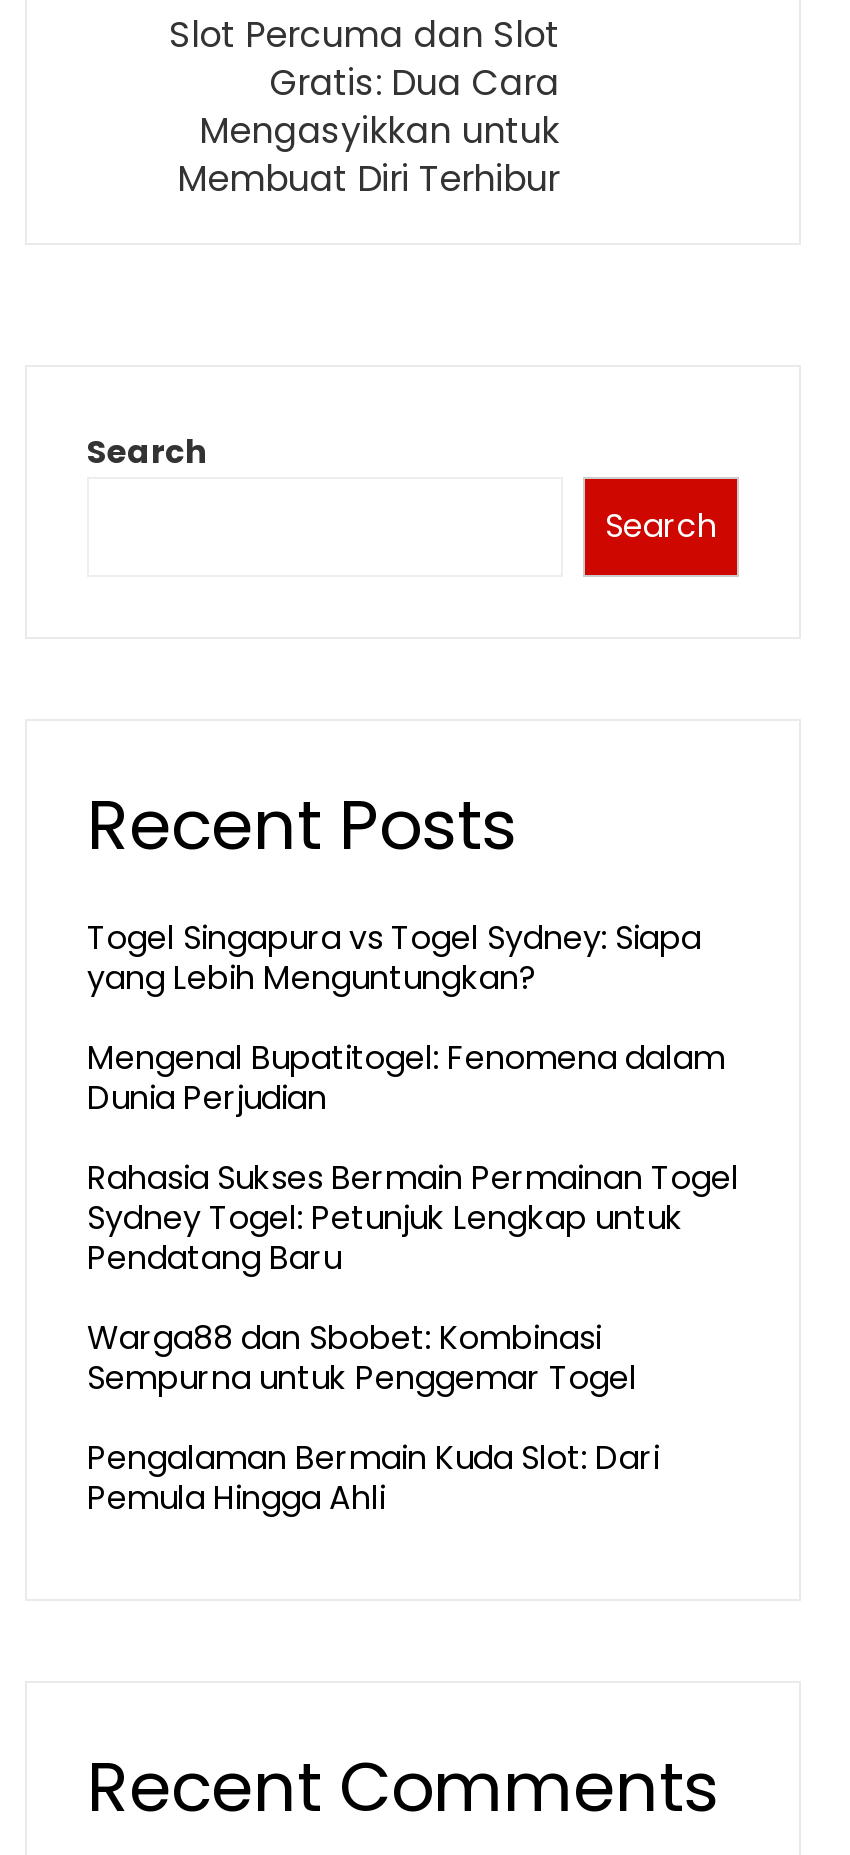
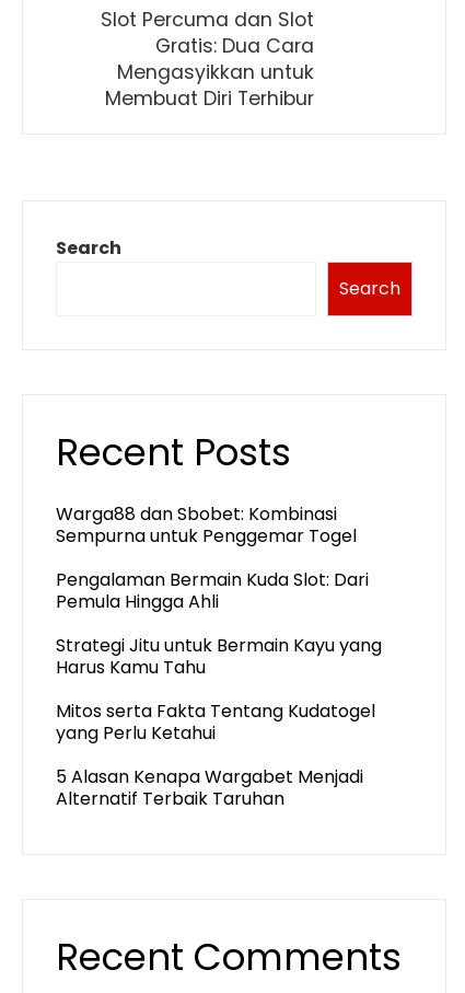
[87,915,739,1281] Togel Singapura vs Togel Sydney: Siapa | yang Lebih Menguntungkan? | Mengenal Bupatitogel: Fenomena dalam | Dunia Perjudian | Rahasia Sukses Bermain Permainan Togel | Sydney Togel: Petunjuk Lengkap untuk | Pendatang Baru -> none
moved [87,1315,659,1521] -> [56,501,369,614]: Warga88 dan Sbobet: Kombinasi | Sempurna untuk Penggemar Togel | Pengalaman Bermain Kuda Slot: Dari | Pemula Hingga Ahli
none -> [56,633,382,811] Strategi Jitu untuk Bermain Kayu yang | Harus Kamu Tahu | Mitos serta Fakta Tentang Kudatogel | yang Perlu Ketahui | 5 Alasan Kenapa Wargabet Menjadi | Alternatif Terbaik Taruhan

